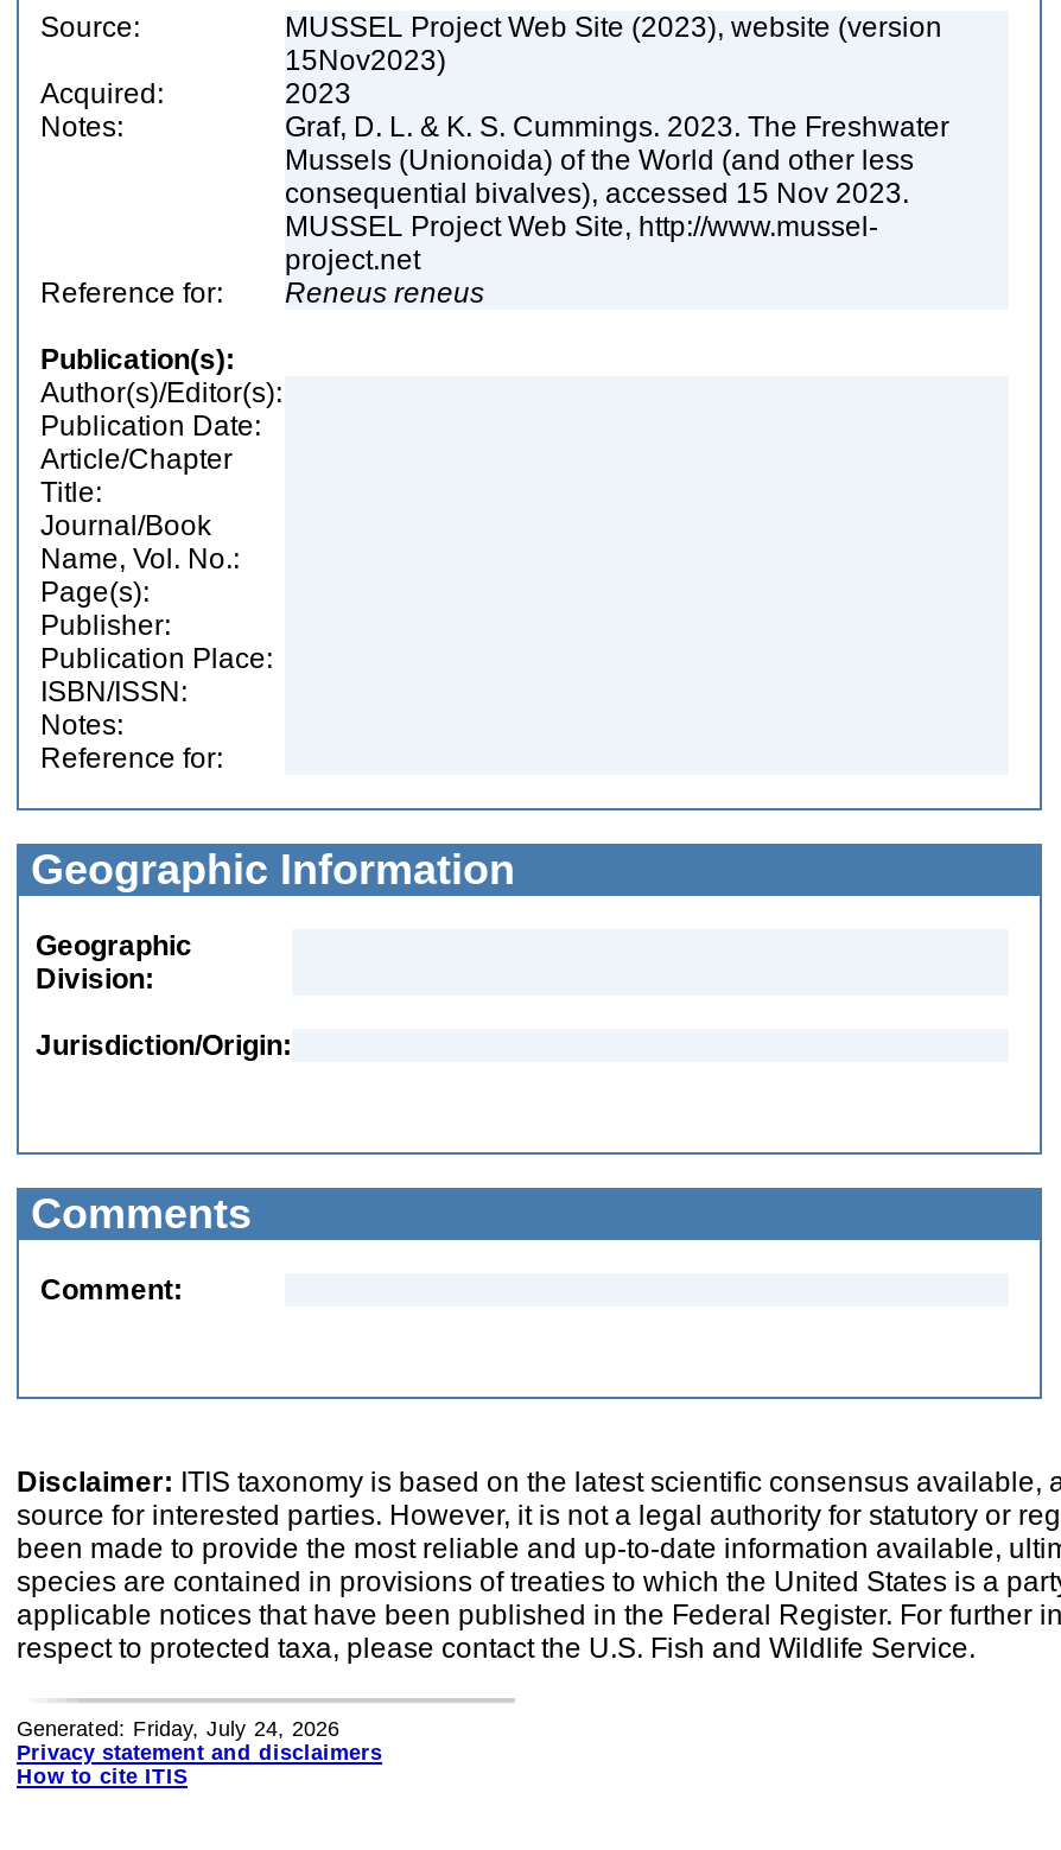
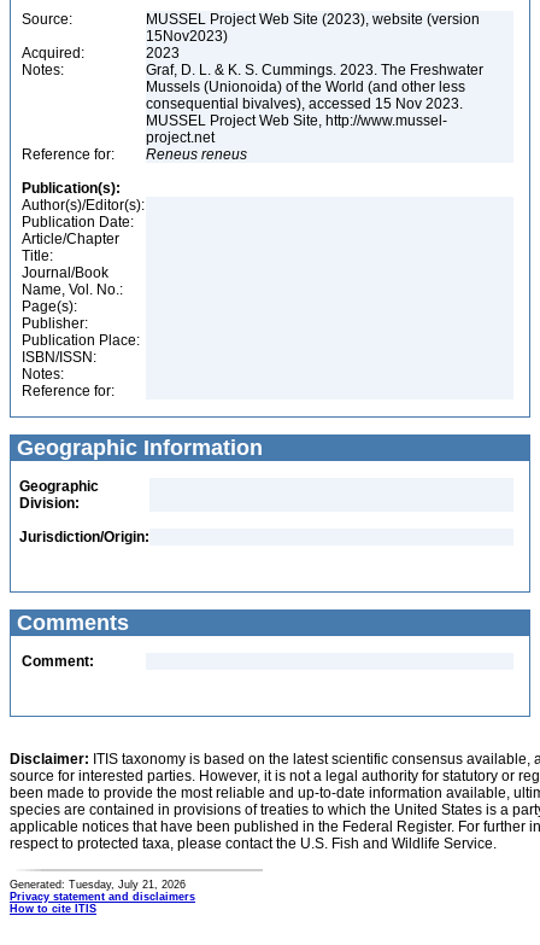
[17,1717,339,1741] Generated: Friday, July 24, 2026 -> [10,879,186,891] Generated: Tuesday, July 21, 2026

